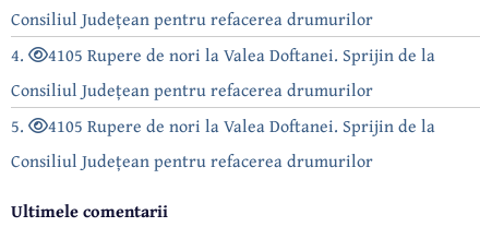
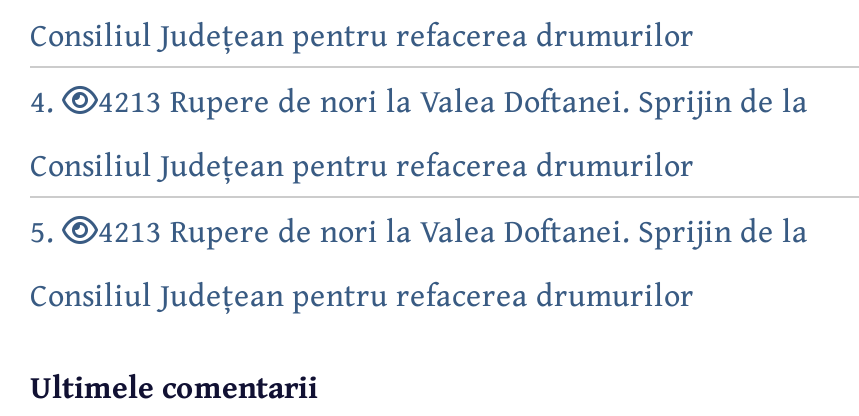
[48,42,435,68] 4105 Rupere de nori la Valea Doftanei. Sprijin de la -> [98,76,808,124] 4213 Rupere de nori la Valea Doftanei. Sprijin de la
[48,113,435,139] 4105 Rupere de nori la Valea Doftanei. Sprijin de la -> [98,206,808,254] 4213 Rupere de nori la Valea Doftanei. Sprijin de la

